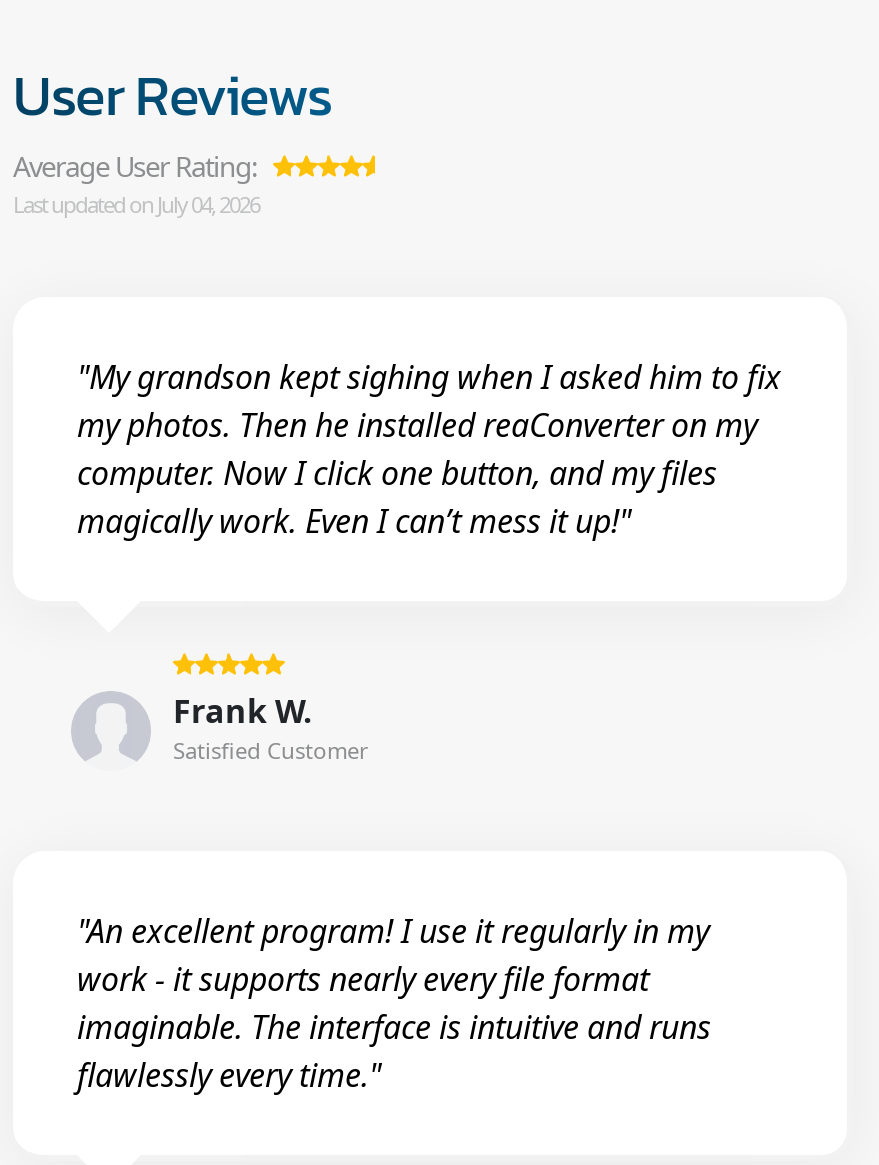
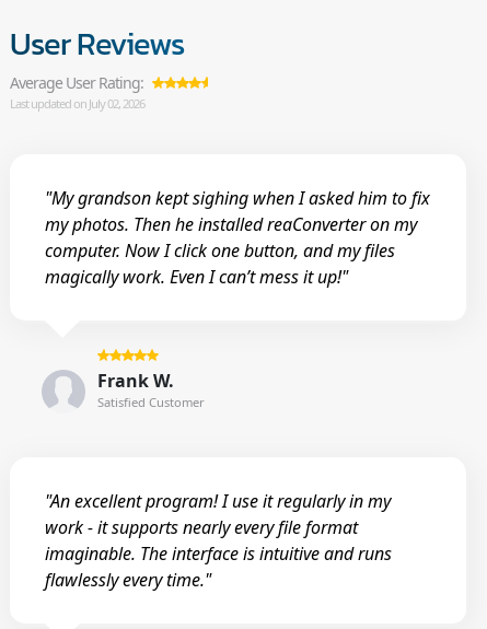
[13,189,259,219] Last updated on July 04, 2026 -> [10,95,144,111] Last updated on July 02, 2026

